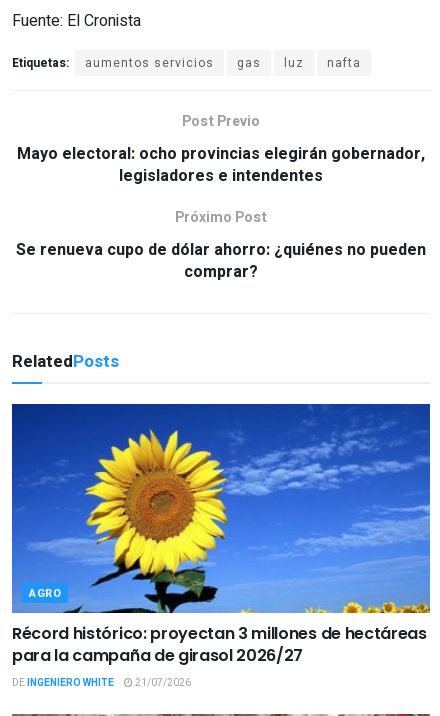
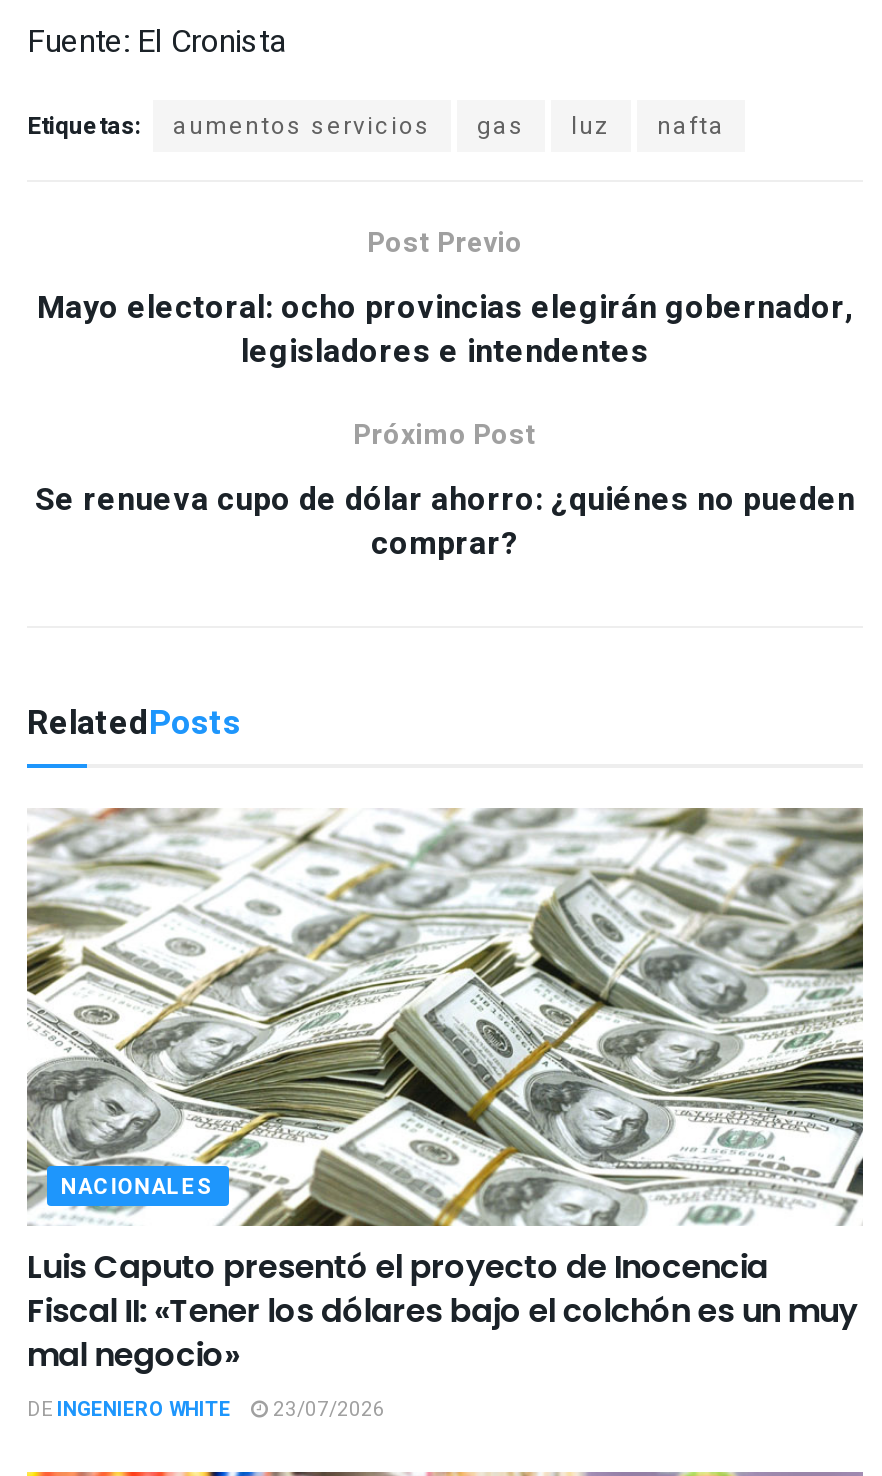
[11,403,431,614] [image] | AGRO -> [25,806,865,1228] [image] | NACIONALES
[12,622,427,667] Récord histórico: proyectan 3 millones de hectáreas | para la campaña de girasol 2026/27 -> [27,1245,858,1379] Luis Caputo presentó el proyecto de Inocencia | Fiscal II: «Tener los dólares bajo el colchón es un muy | mal negocio»
[12,676,191,690] DE INGENIERO WHITE 21/07/2026 -> [27,1397,385,1425] DE INGENIERO WHITE 23/07/2026

